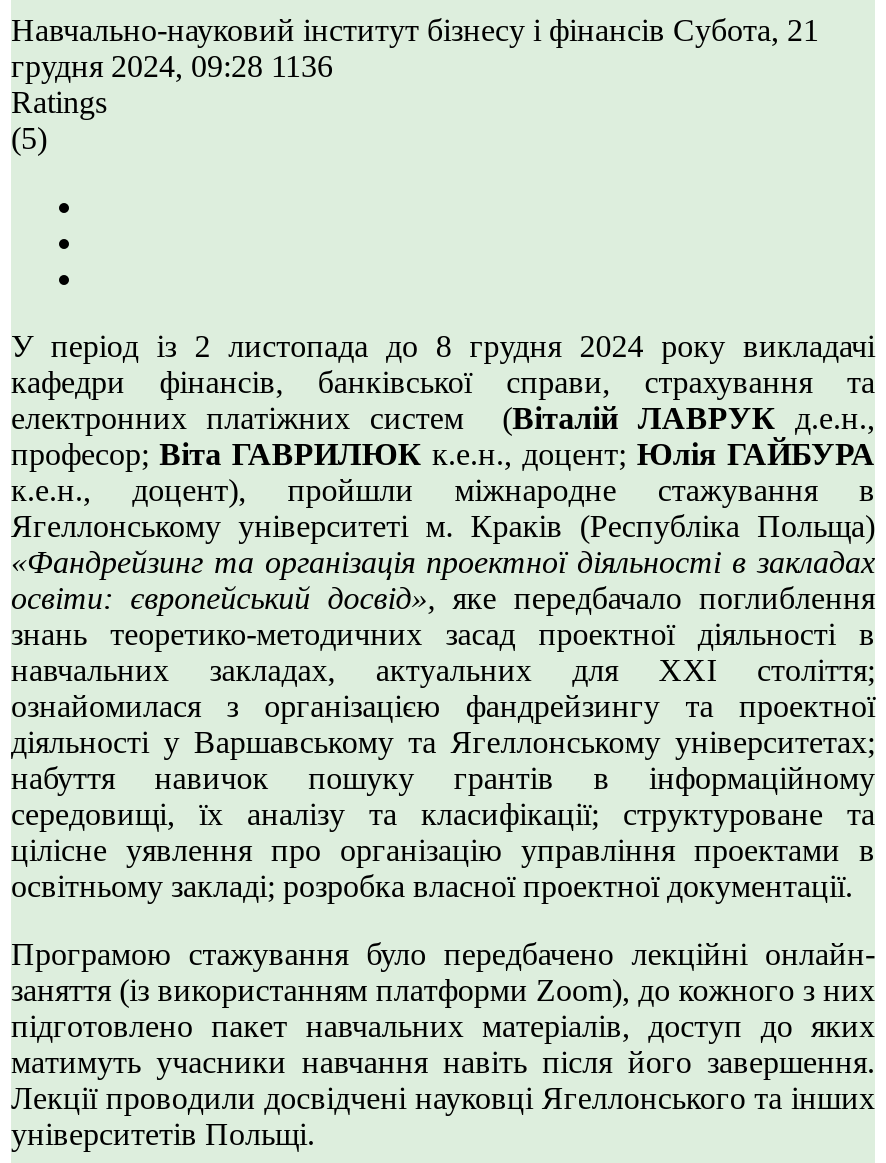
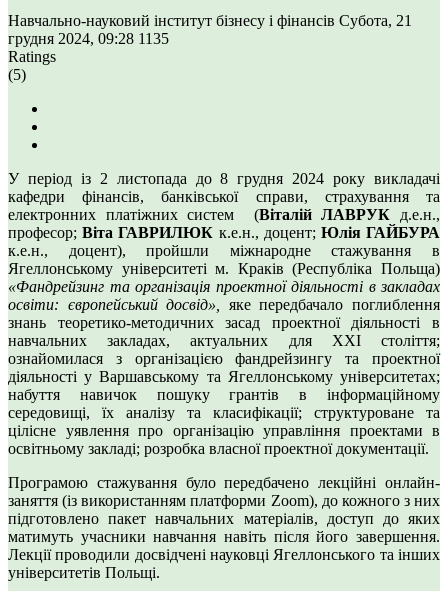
[11,49,333,83] грудня 2024, 09:28 1136 -> [8,30,169,47] грудня 2024, 09:28 1135

